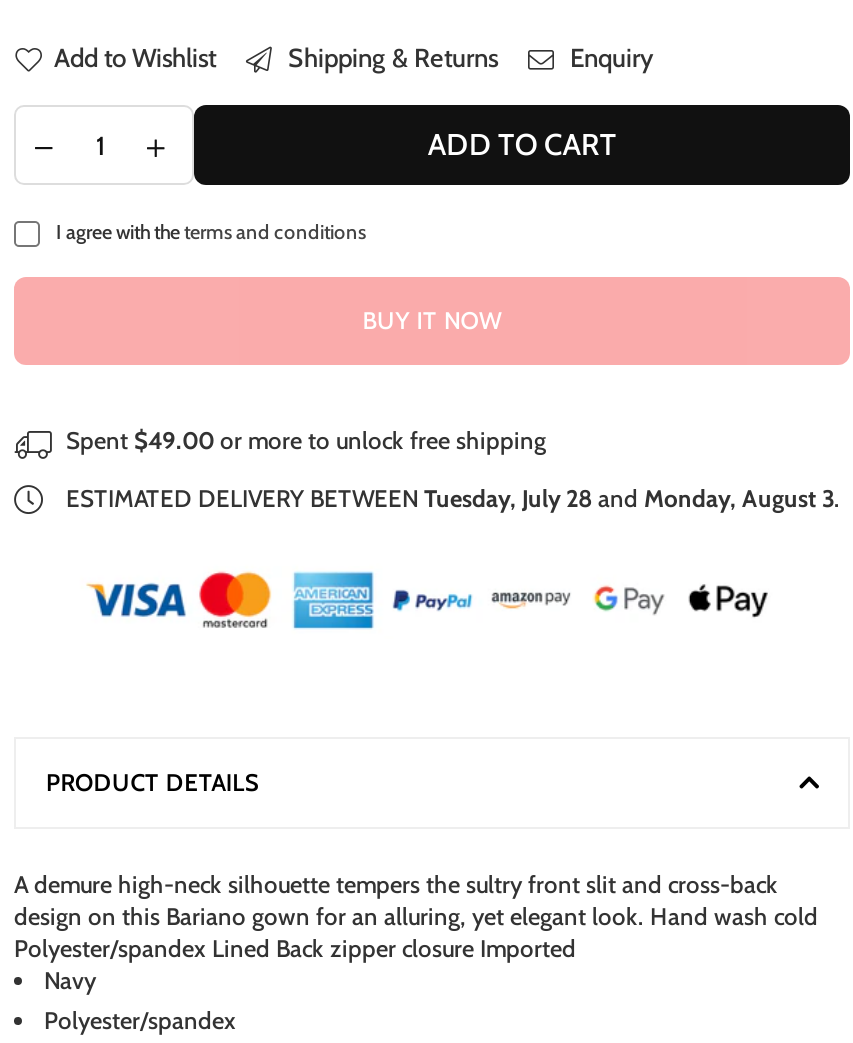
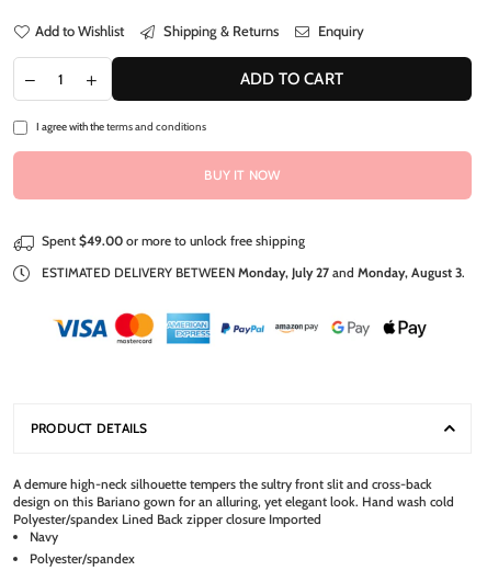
[60,482,840,512] ESTIMATED DELIVERY BETWEEN Tuesday, July 28 and Monday, August 3. -> [38,264,465,280] ESTIMATED DELIVERY BETWEEN Monday, July 27 and Monday, August 3.

